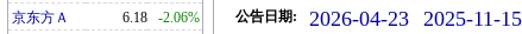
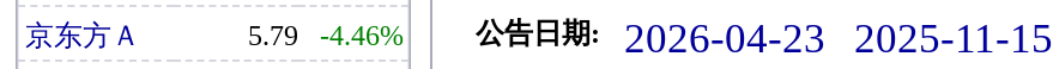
[122,9,147,26] 6.18 -> [248,19,298,52] 5.79
[158,9,200,26] -2.06% -> [320,19,404,52] -4.46%

